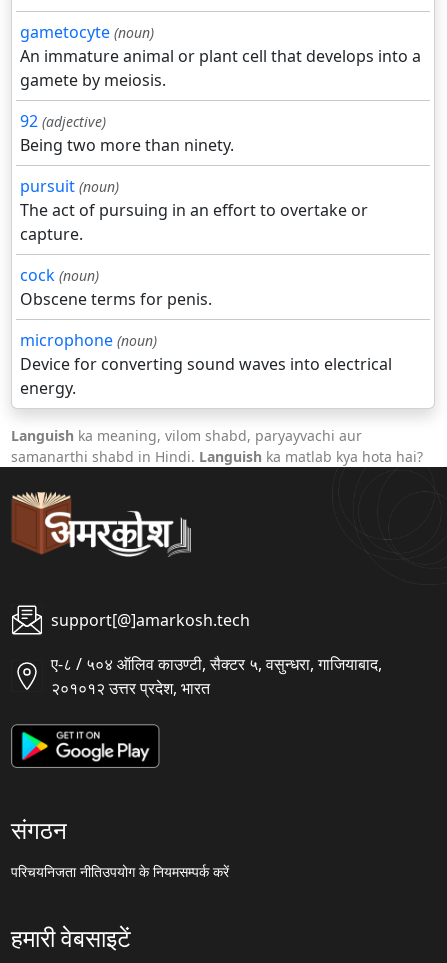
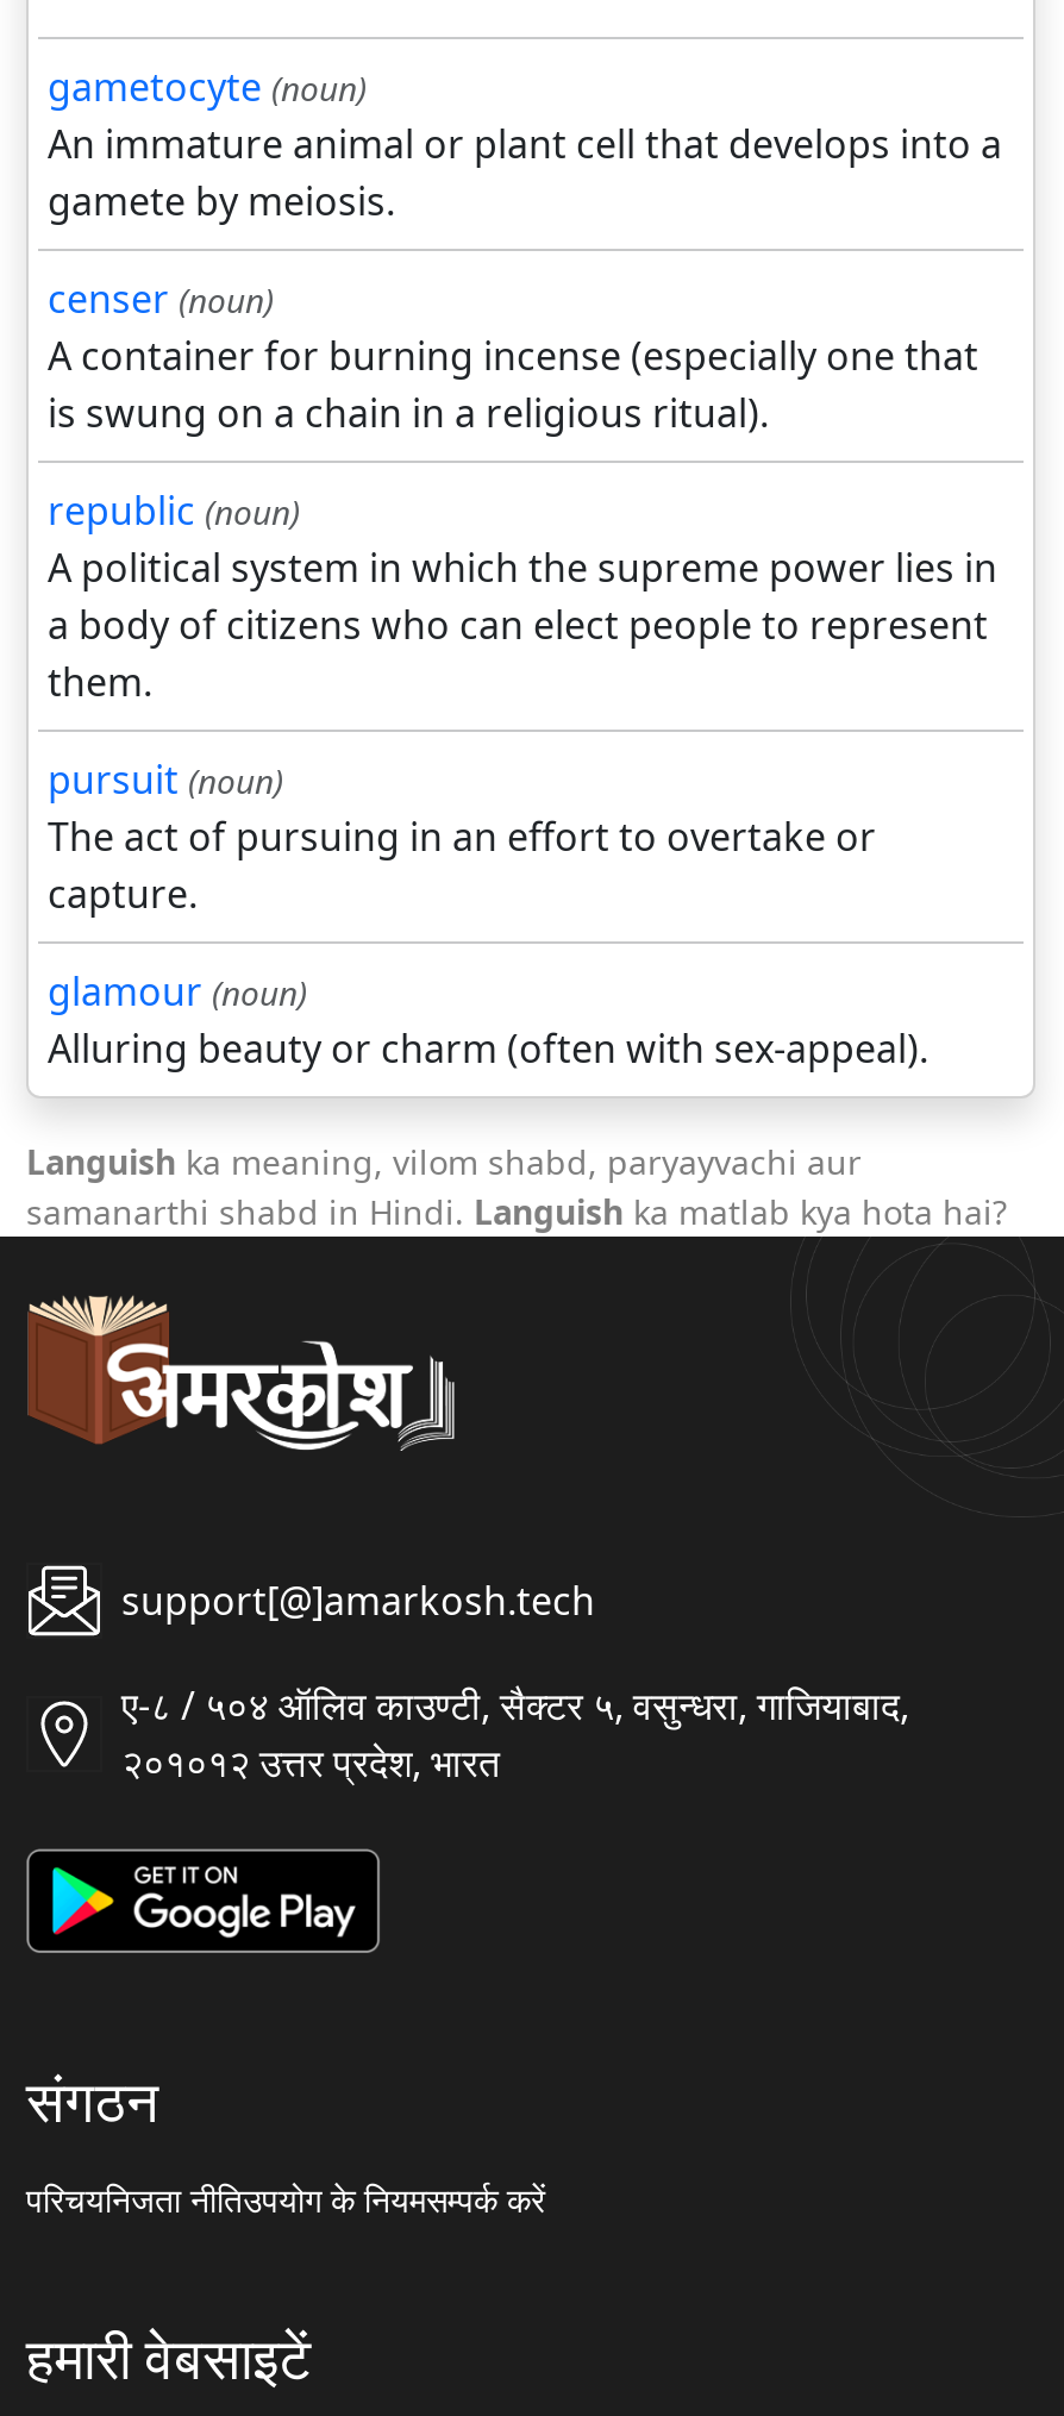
[20,110,234,156] 92 (adjective) | Being two more than ninety. -> [48,273,997,709] censer (noun) | A container for burning incense (especially one that | is swung on a chain in a religious ritual). | republic (noun) | A political system in which the supreme power lies in | a body of citizens who can elect people to represent | them.
moved [20,175,368,245] -> [48,754,876,920]: pursuit (noun) | The act of pursuing in an effort to overtake or | capture.
[20,264,392,399] cock (noun) | Obscene terms for penis. | microphone (noun) | Device for converting sound waves into electrical | energy. -> [48,966,928,1075] glamour (noun) | Alluring beauty or charm (often with sex-appeal).

